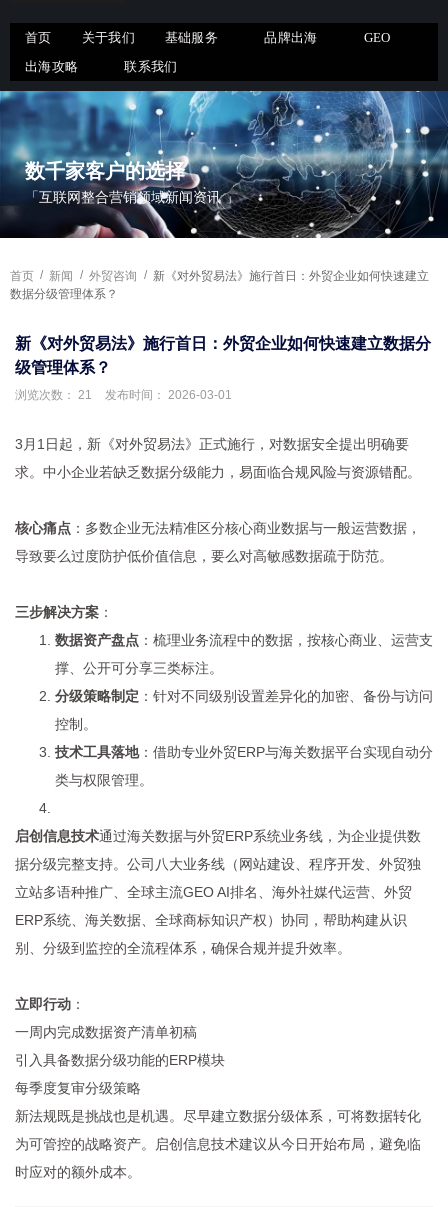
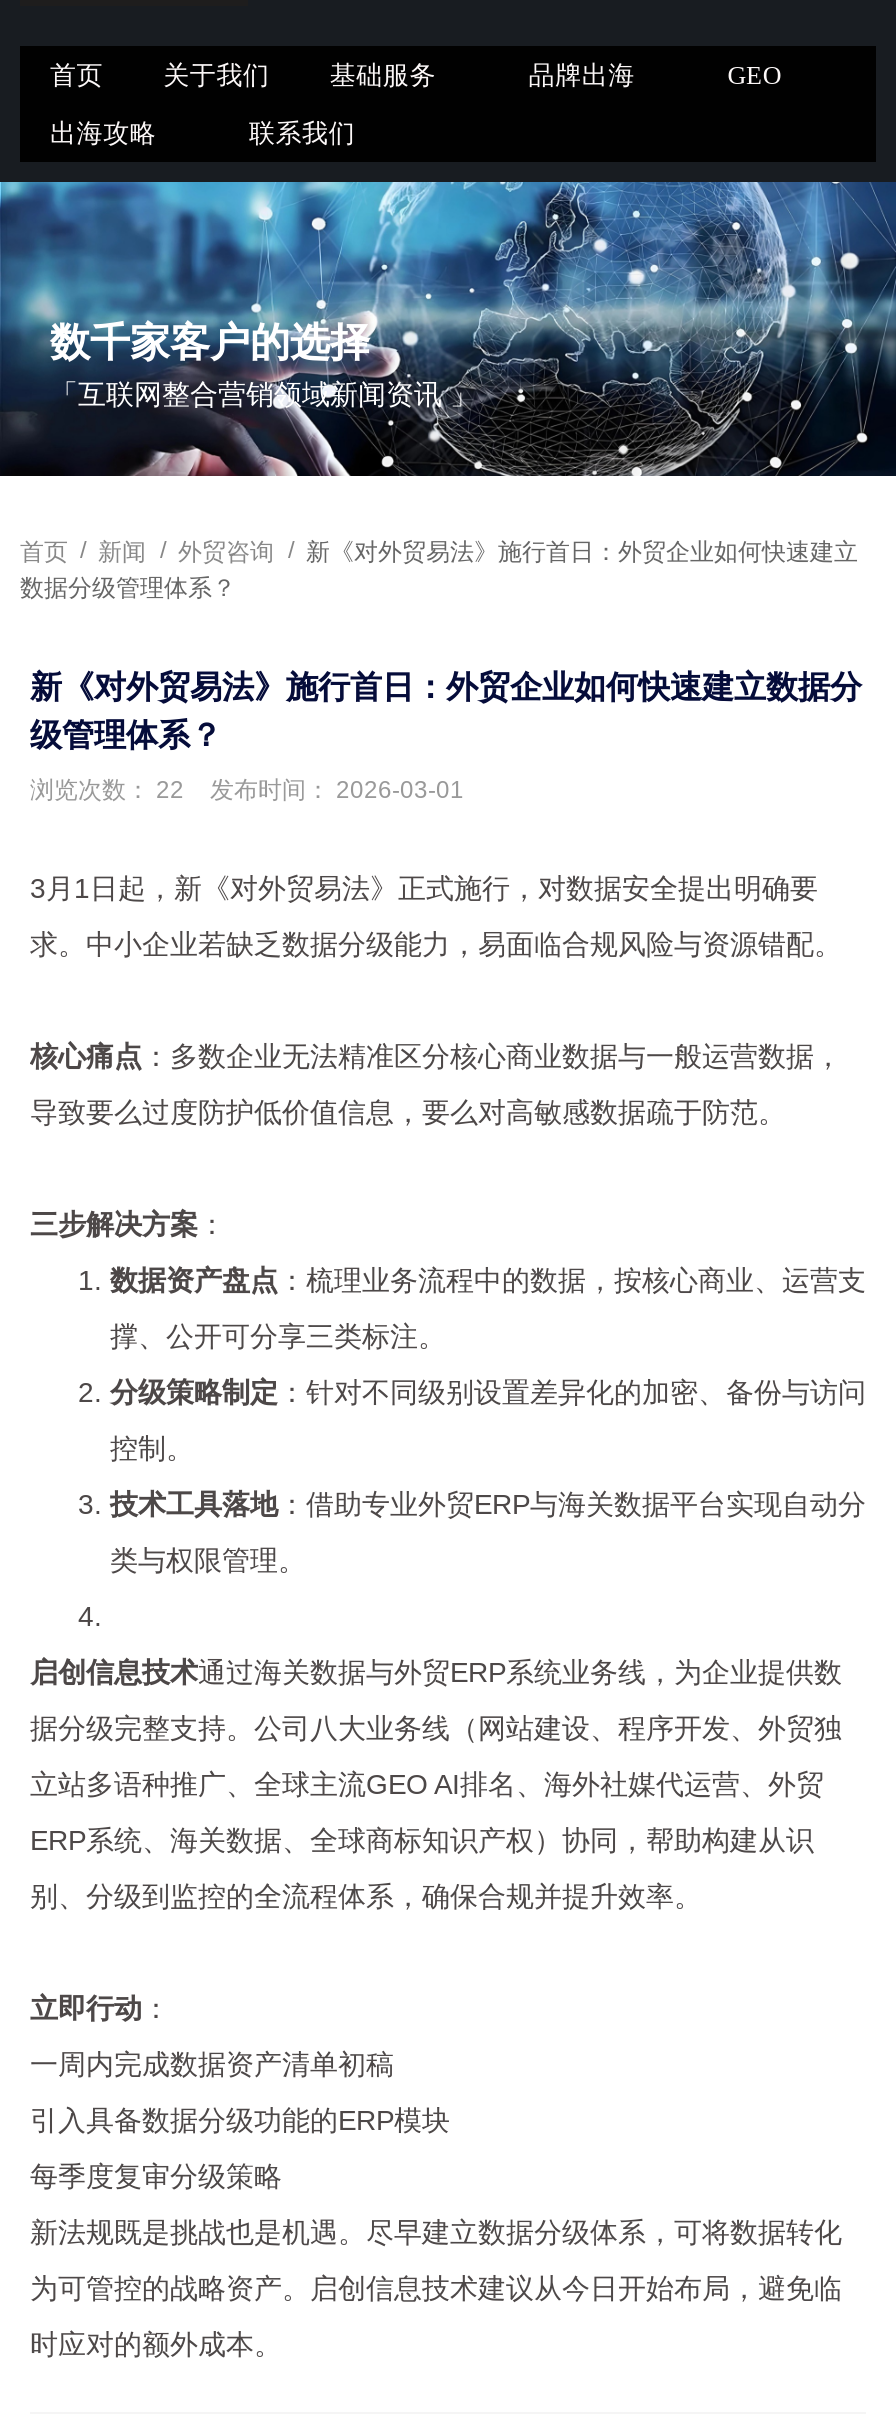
[15,387,232,401] 浏览次数：21 发布时间： 2026-03-01 -> [30,775,464,803] 浏览次数：22 发布时间： 2026-03-01

